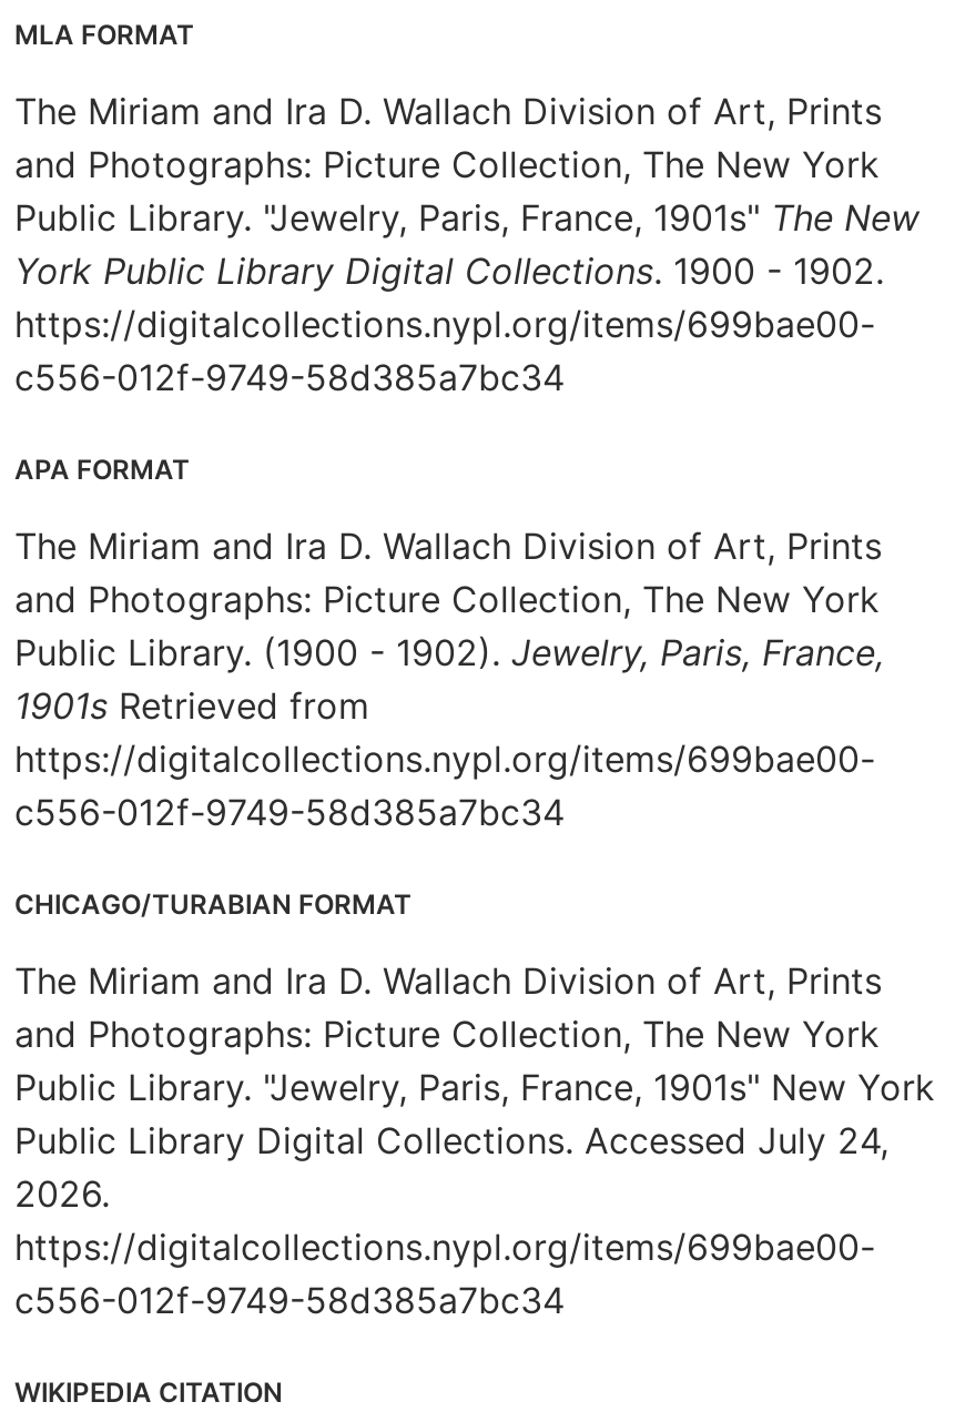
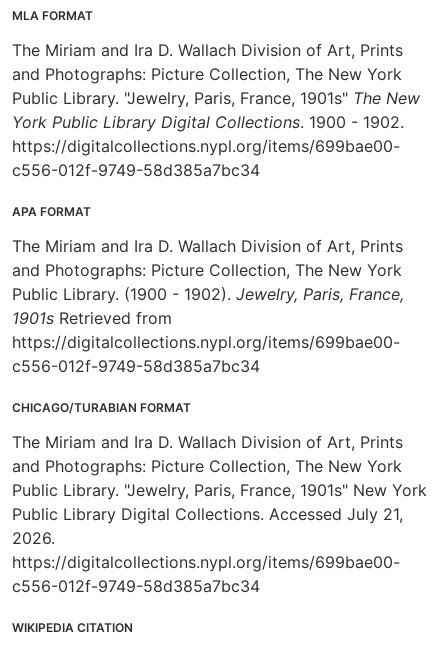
[14,1118,888,1162] Public Library Digital Collections. Accessed July 24, -> [12,504,403,524] Public Library Digital Collections. Accessed July 21,

